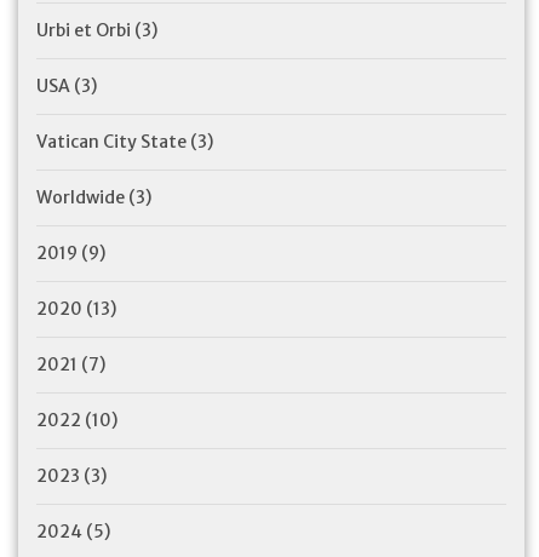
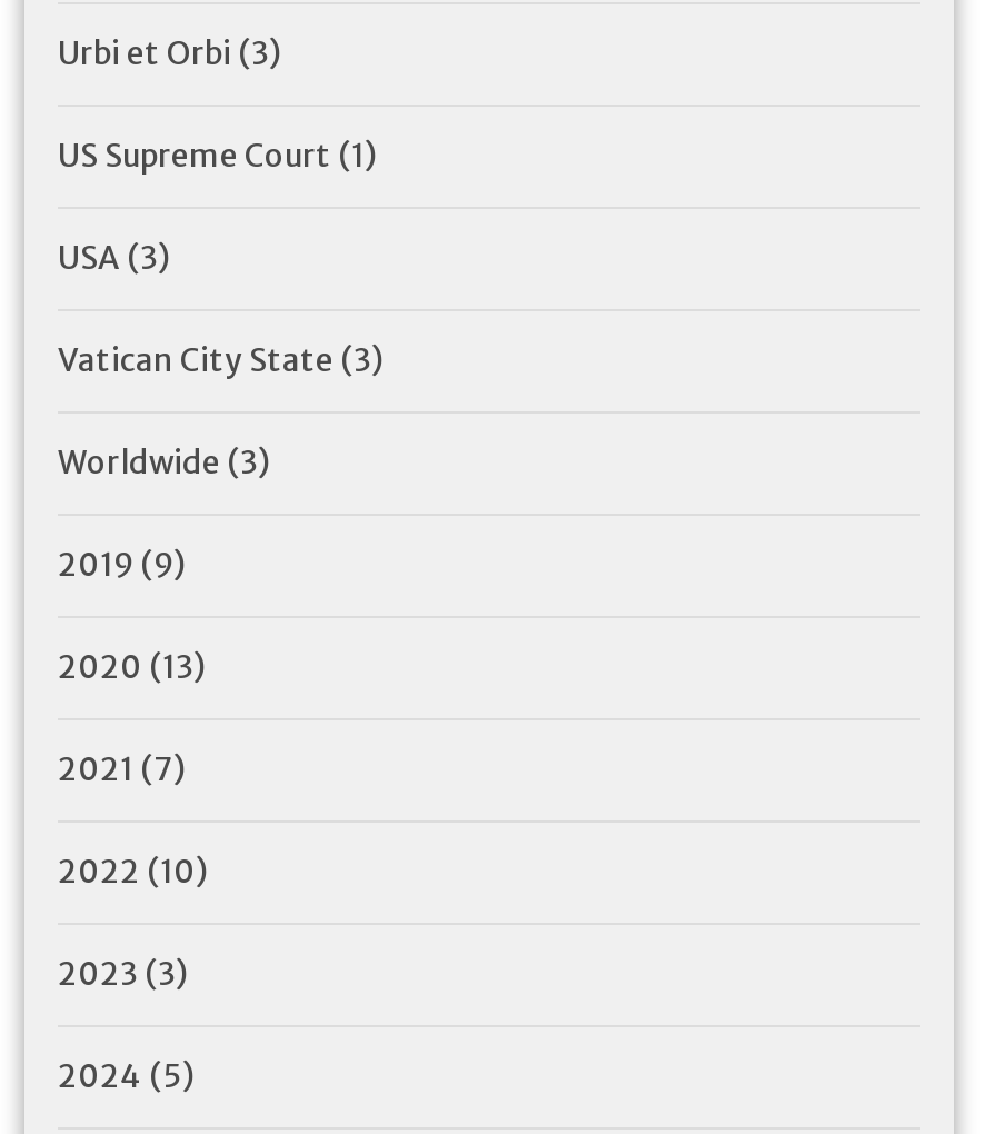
none -> [58,136,376,176] US Supreme Court (1)

